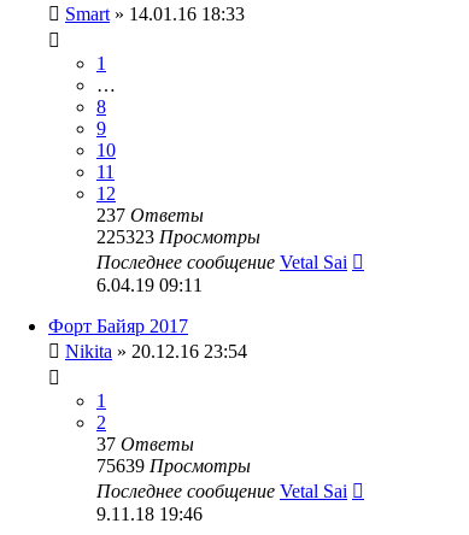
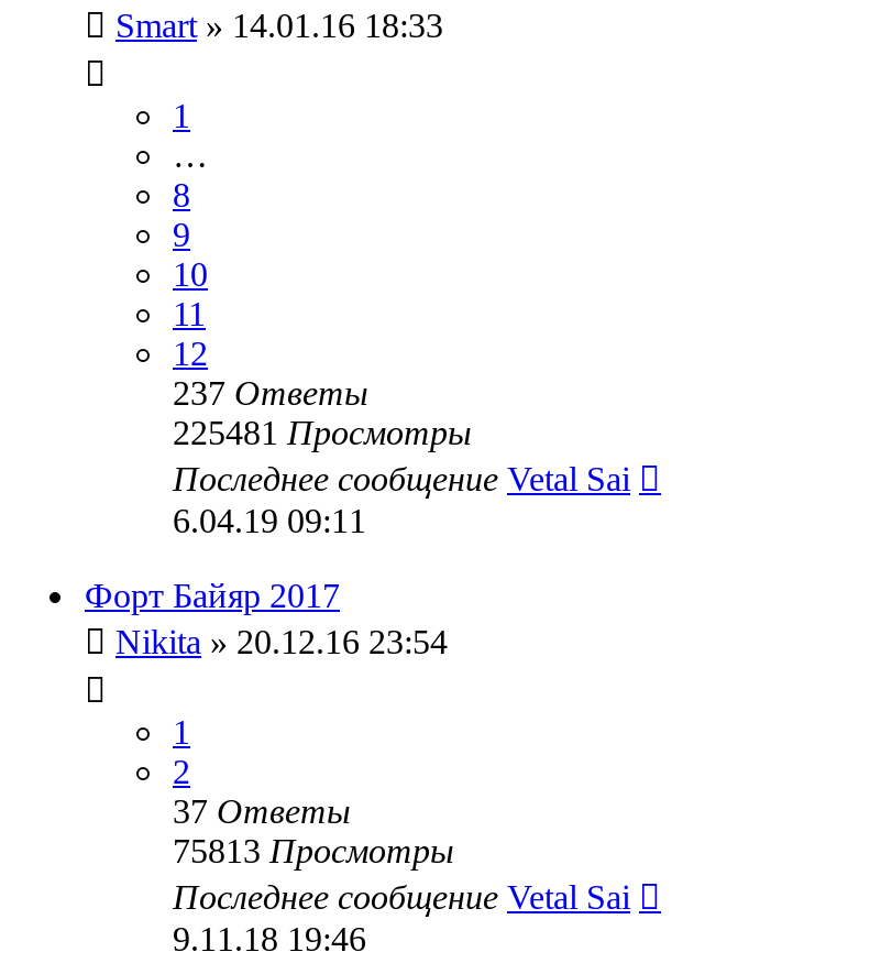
[96,226,260,247] 225323 Просмотры -> [173,414,472,451] 225481 Просмотры
[96,455,251,476] 75639 Просмотры -> [173,832,454,869] 75813 Просмотры

